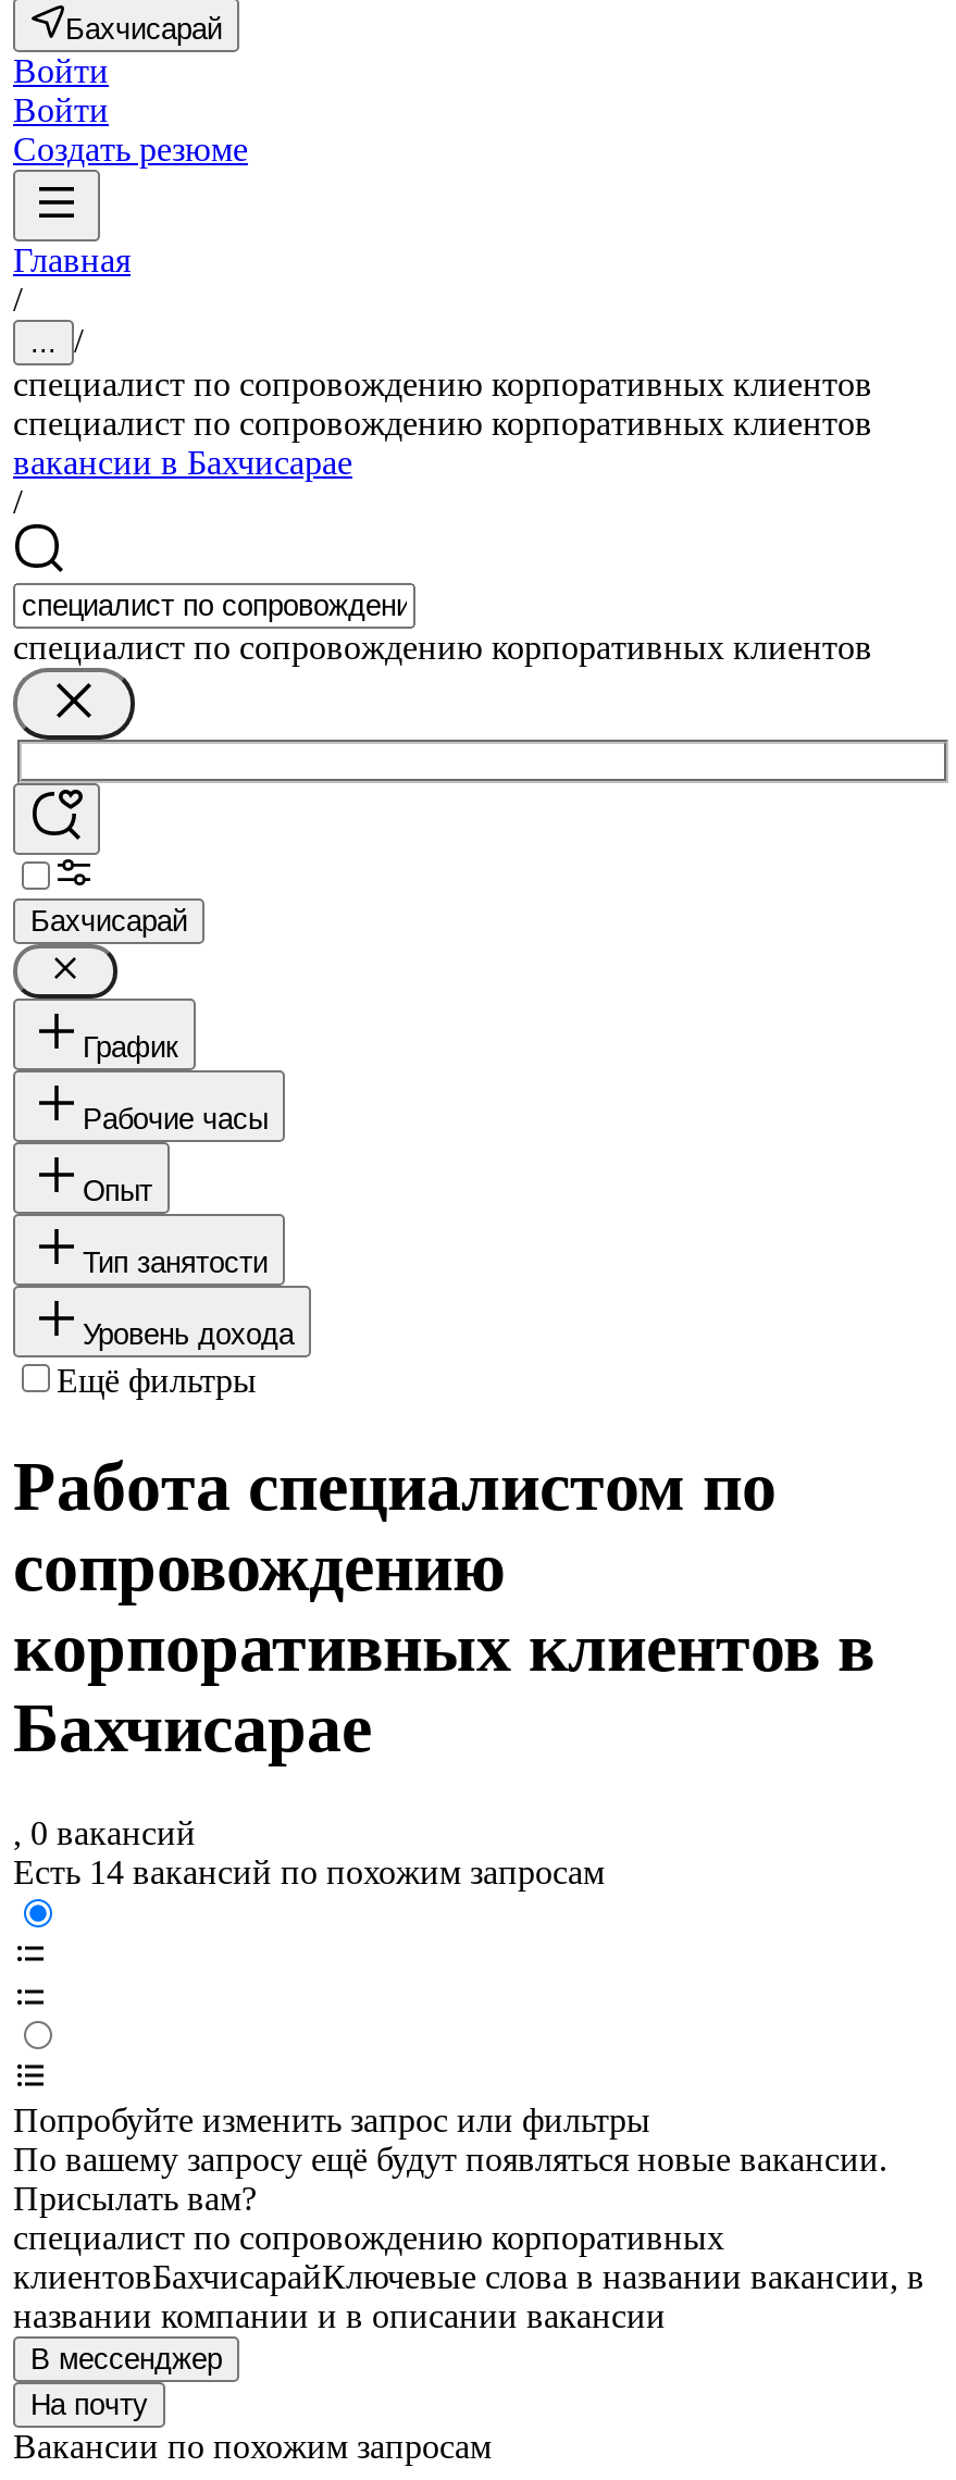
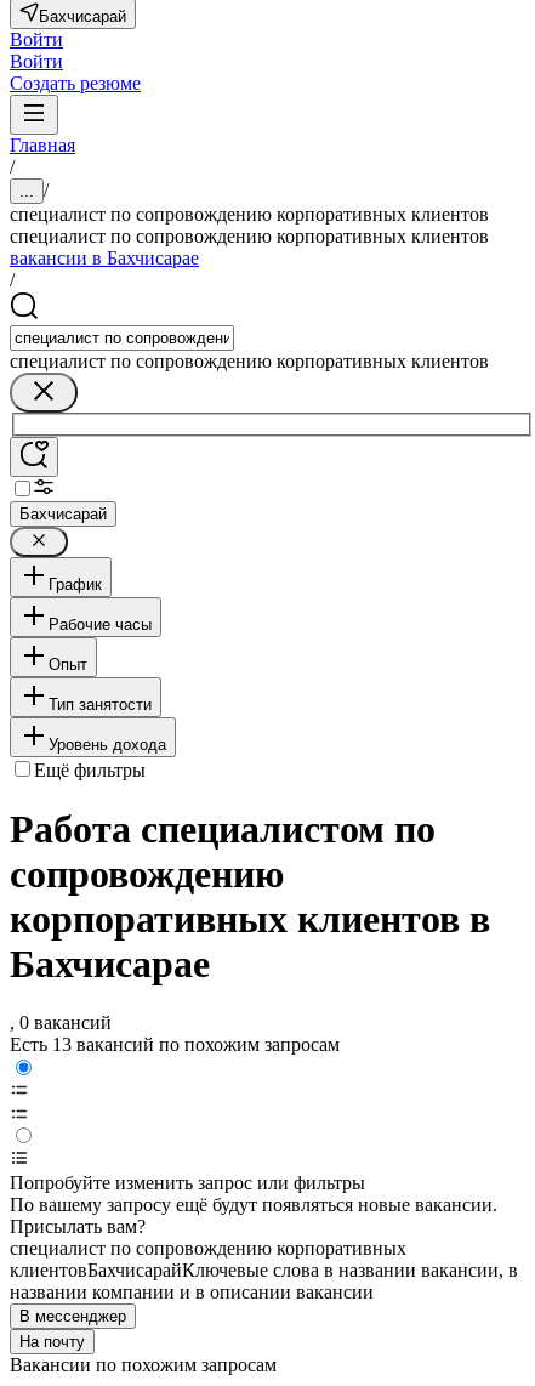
[13,1855,605,1892] Есть 14 вакансий по похожим запросам -> [10,1035,340,1055] Есть 13 вакансий по похожим запросам

